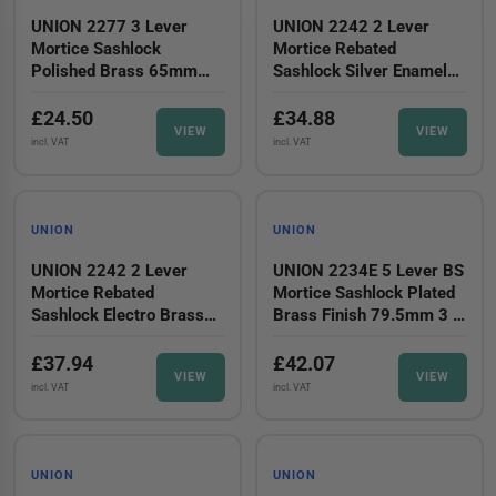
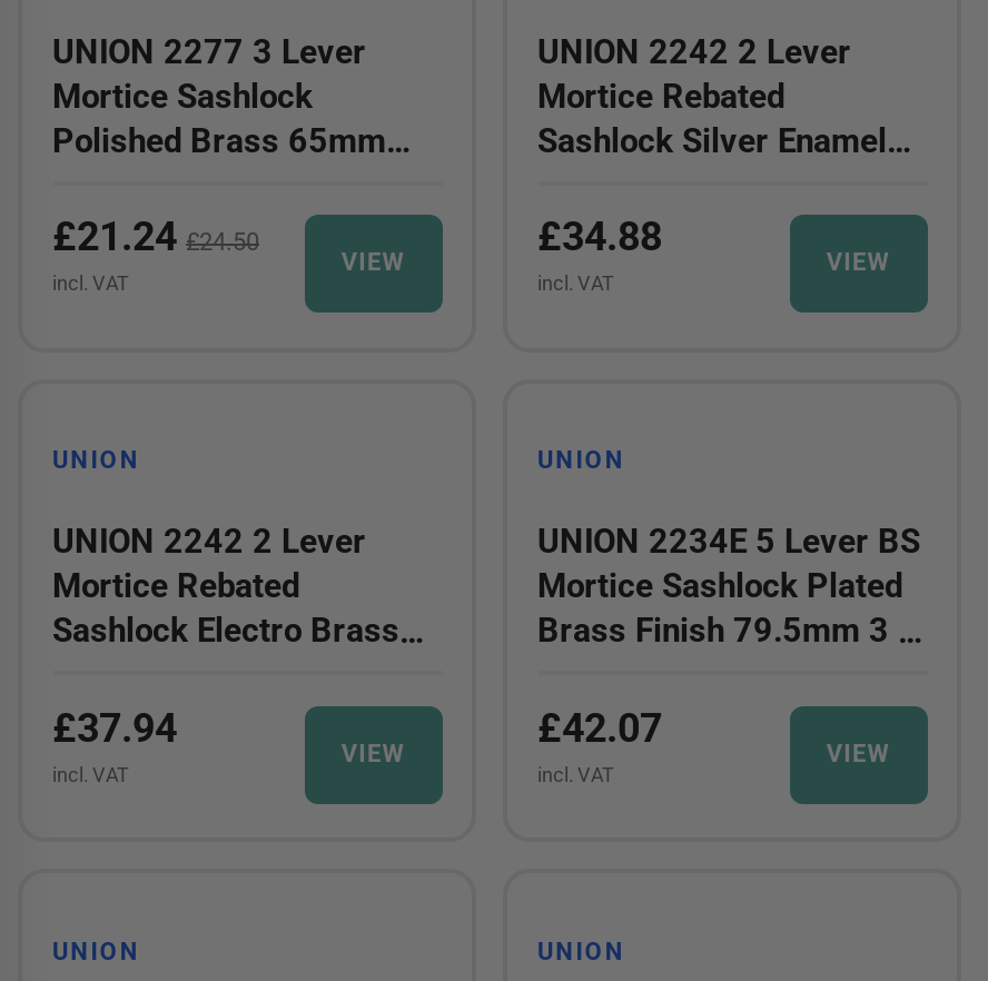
[31,107,93,130] £24.50 -> [52,213,259,260] £21.24 £24.50

